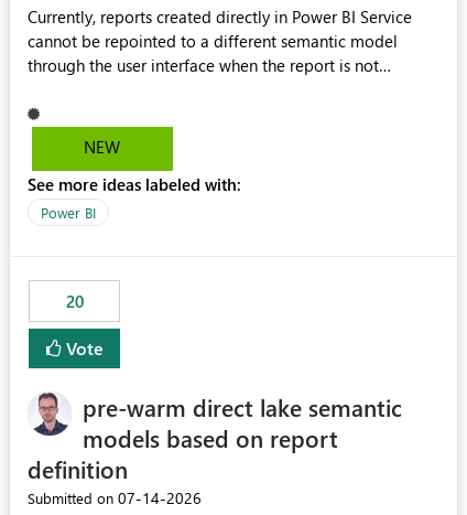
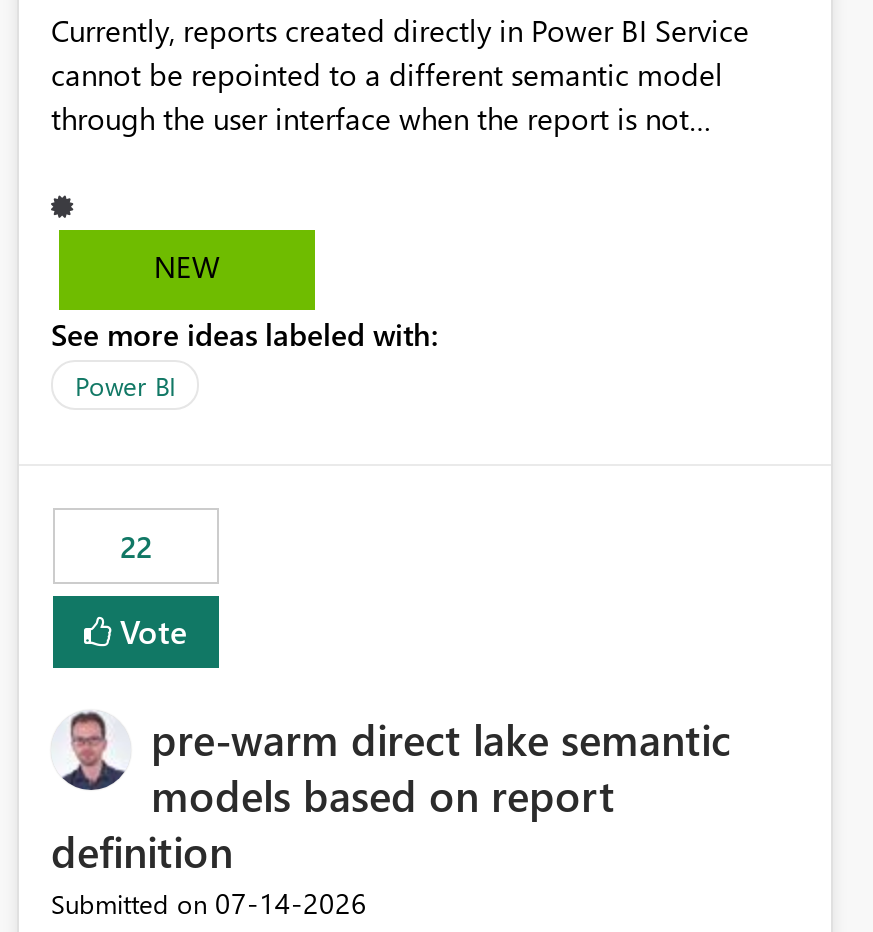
[66,290,83,313] 20 -> [120,527,152,567] 22

